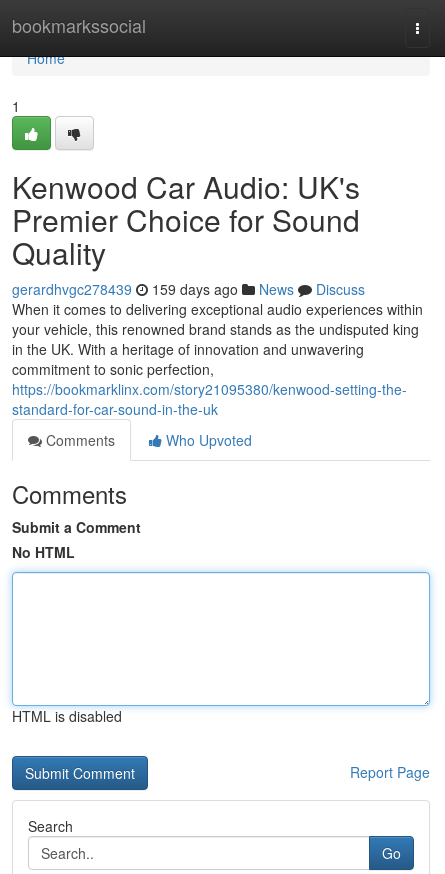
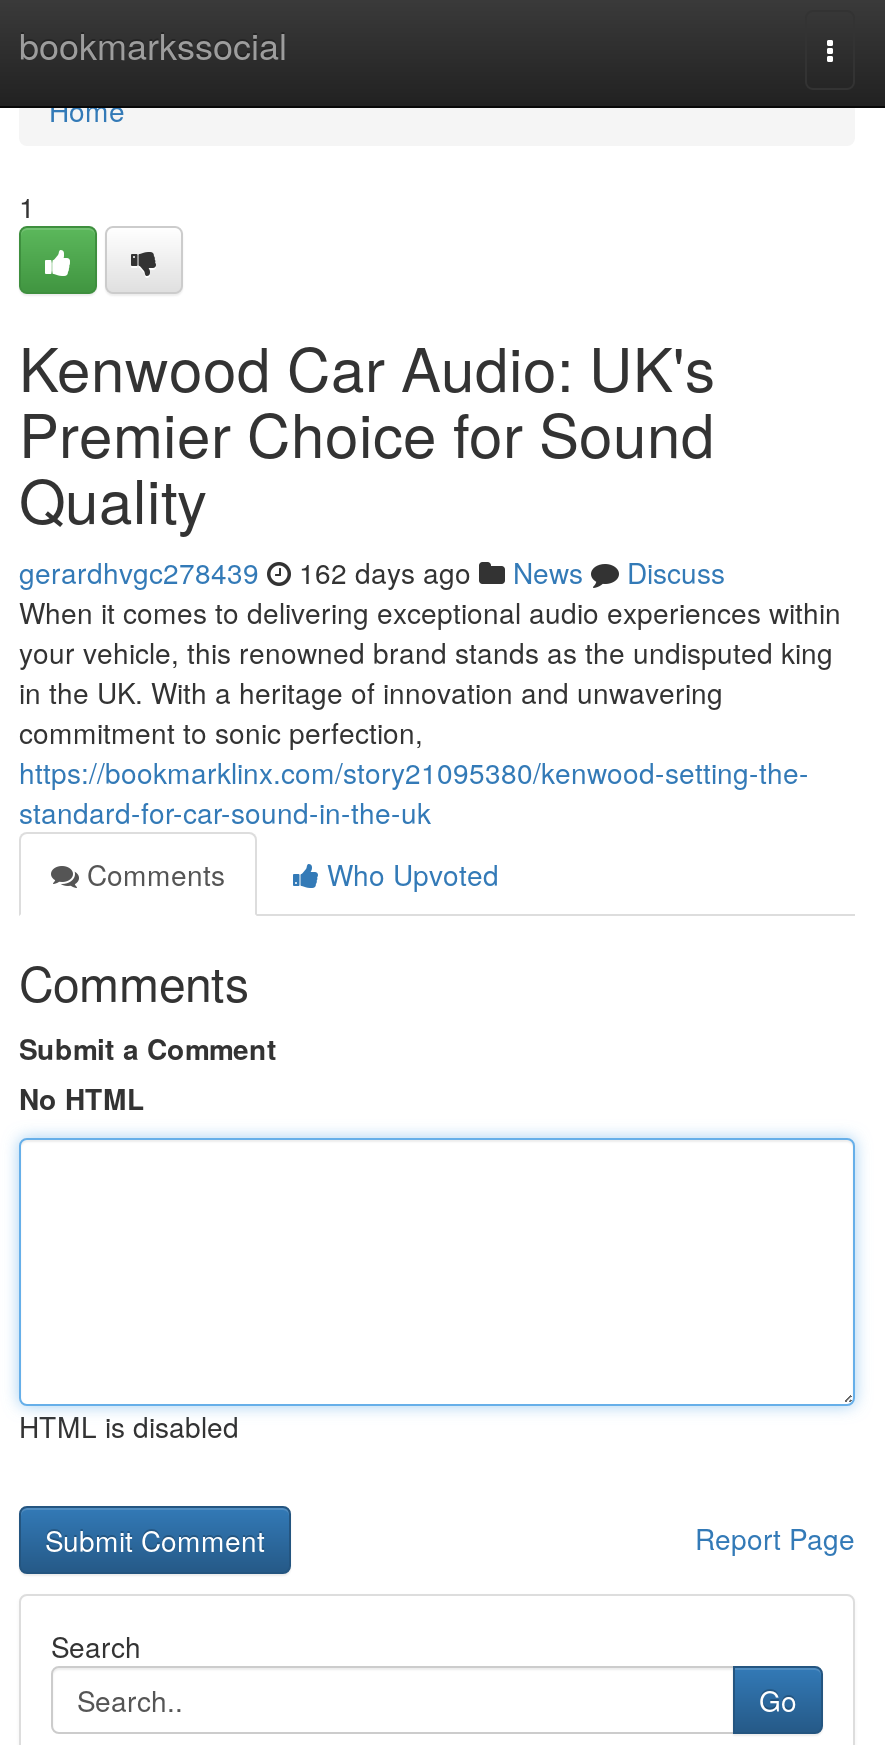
[12,279,365,299] gerardhvgc278439 159 days ago News Discuss -> [19,552,725,592] gerardhvgc278439 162 days ago News Discuss

